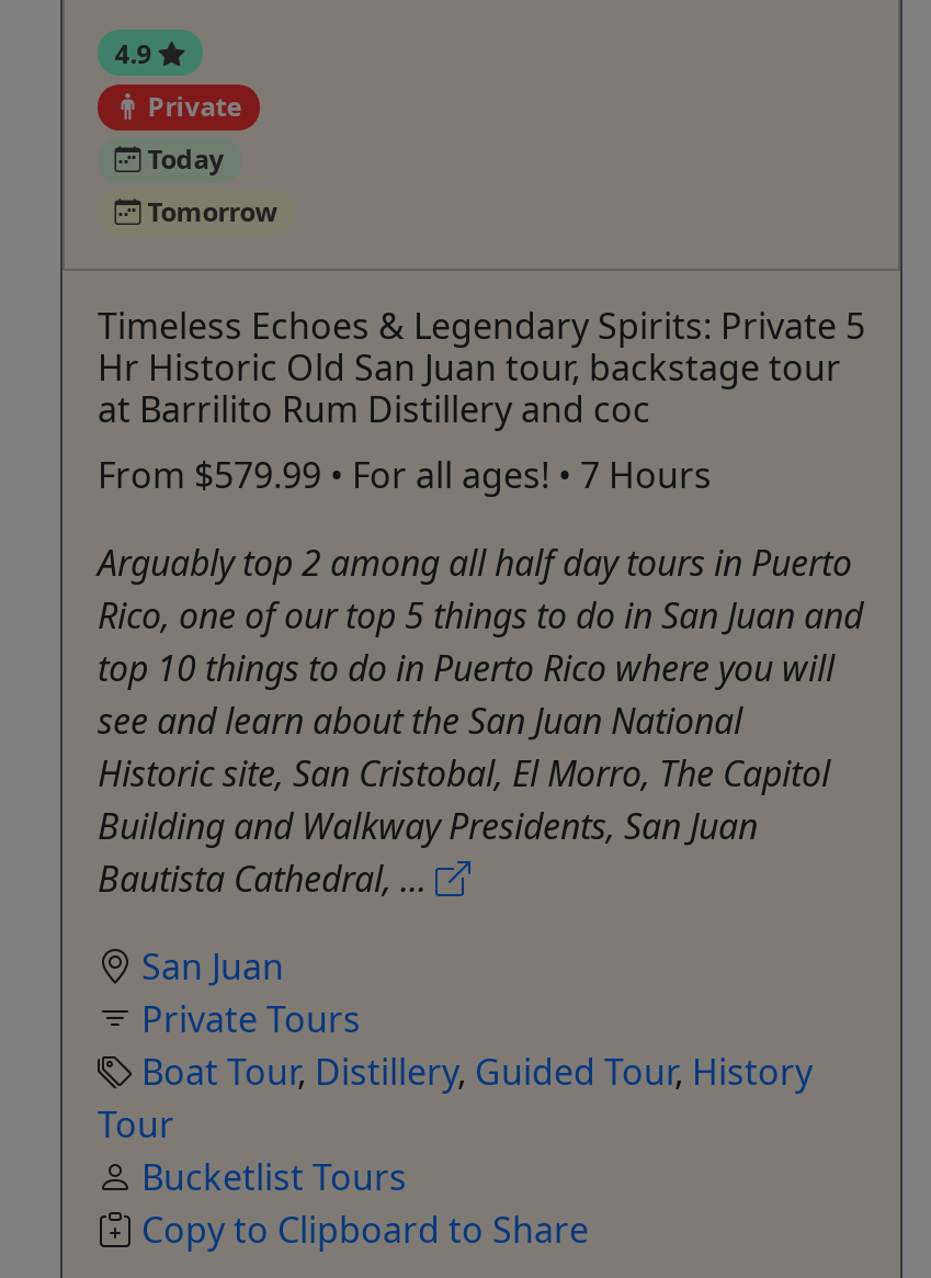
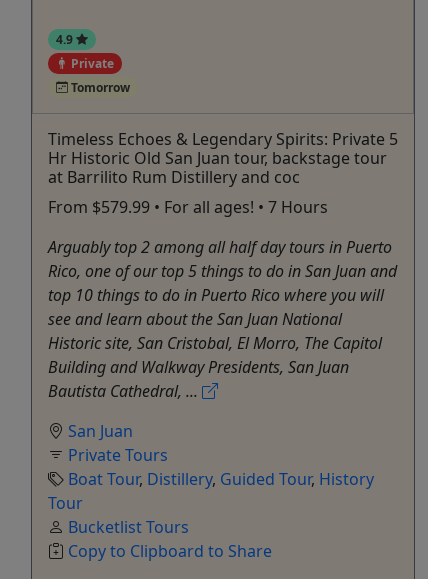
[141,141,224,178] Today -> none

